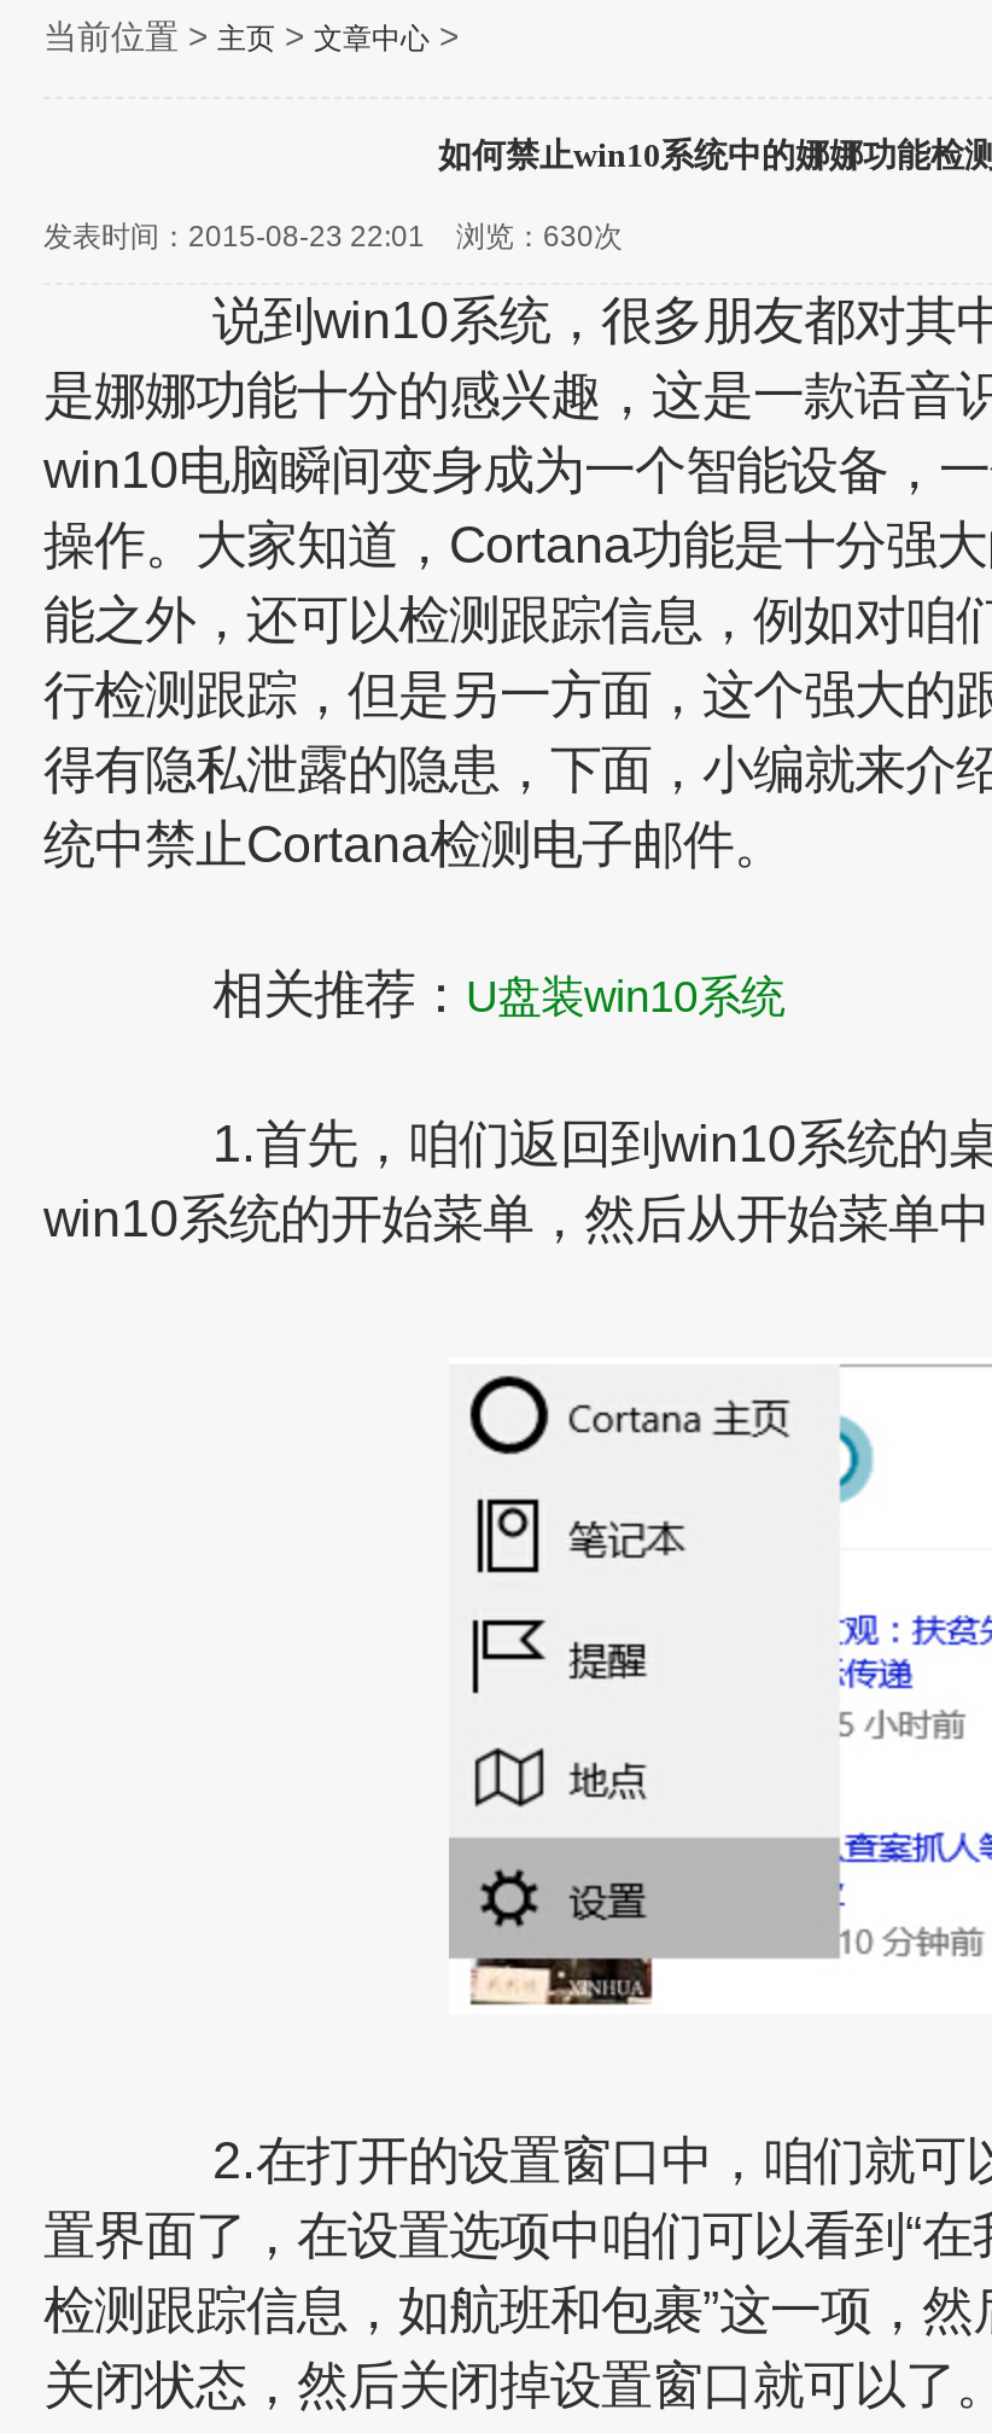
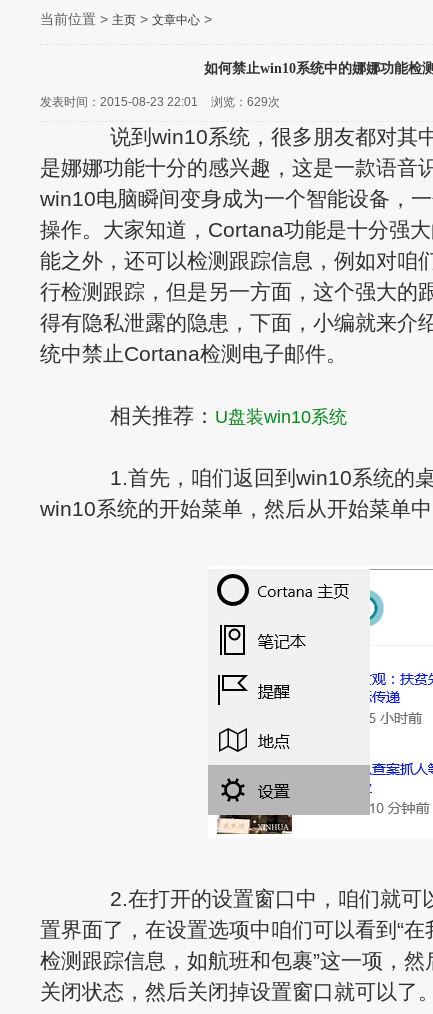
[43,220,623,254] 发表时间：2015-08-23 22:01 浏览：630次 -> [40,95,280,109] 发表时间：2015-08-23 22:01 浏览：629次

